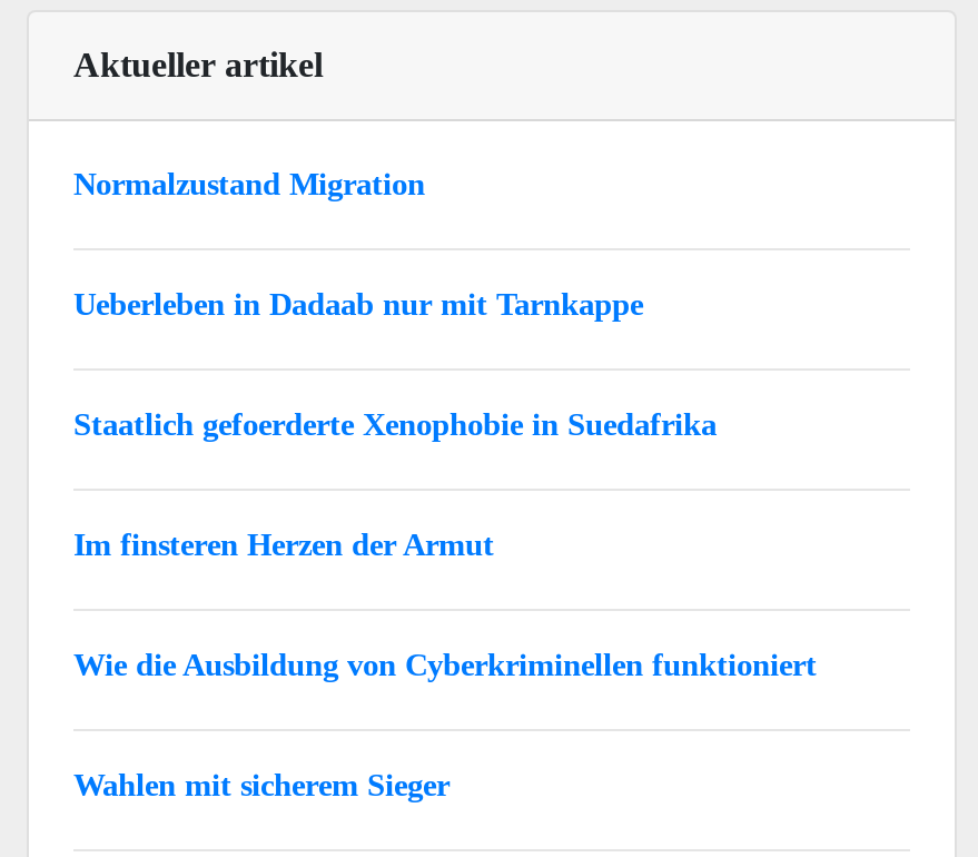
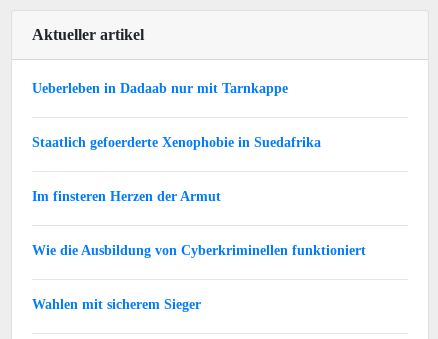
[73,166,425,201] Normalzustand Migration -> none

